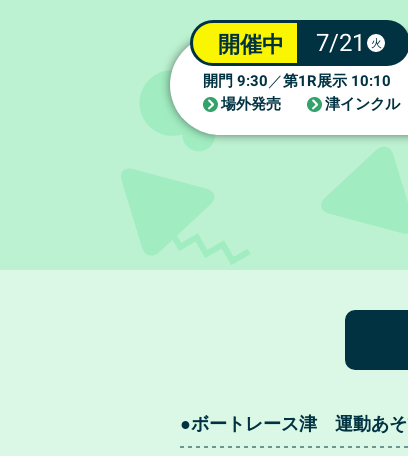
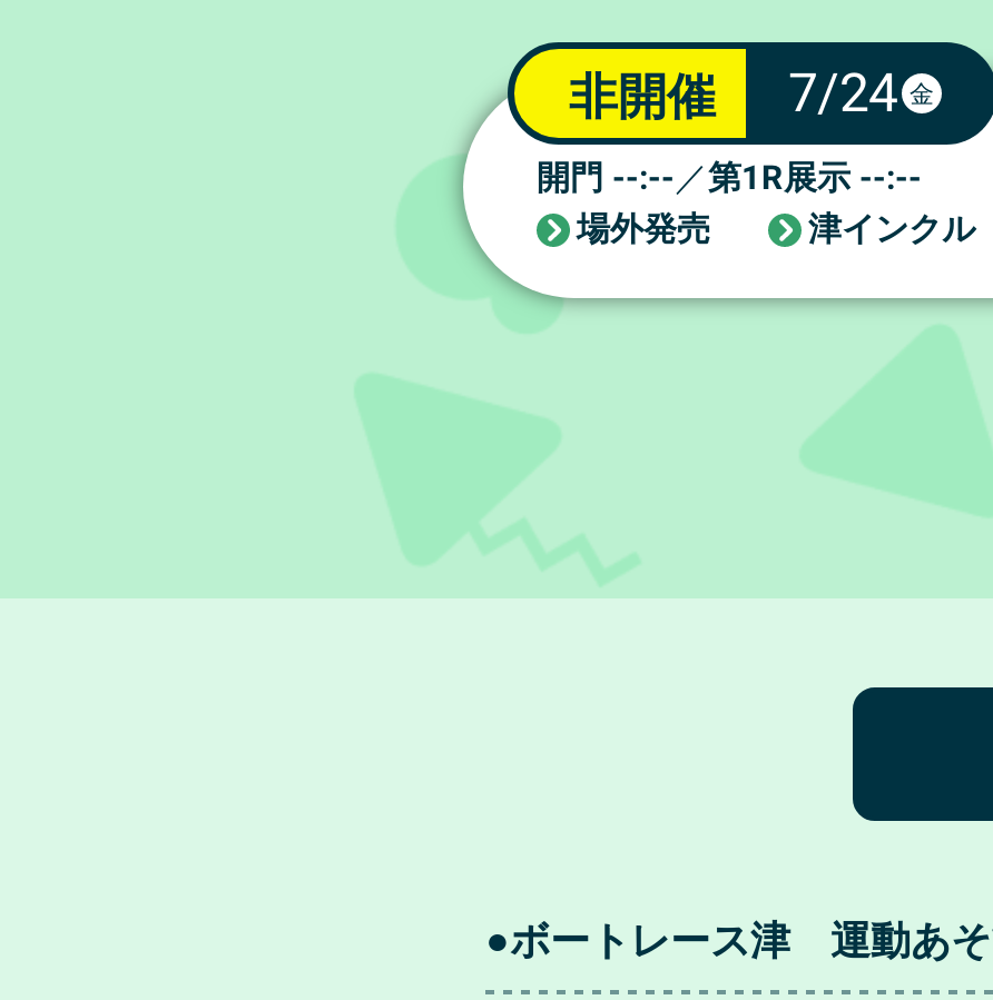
[217,29,381,57] 開催中 | 7/21 火 -> [569,62,934,125] 非開催 | 7/24 金
[203,72,391,90] 開門9:30／第1R展示10:10 -> [537,158,922,198] 開門--:--／第1R展示--:--

